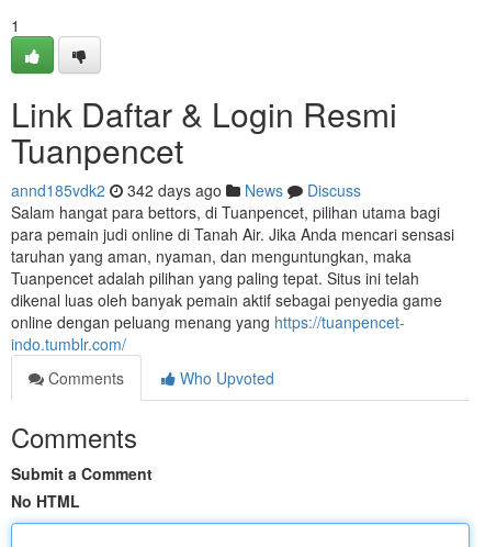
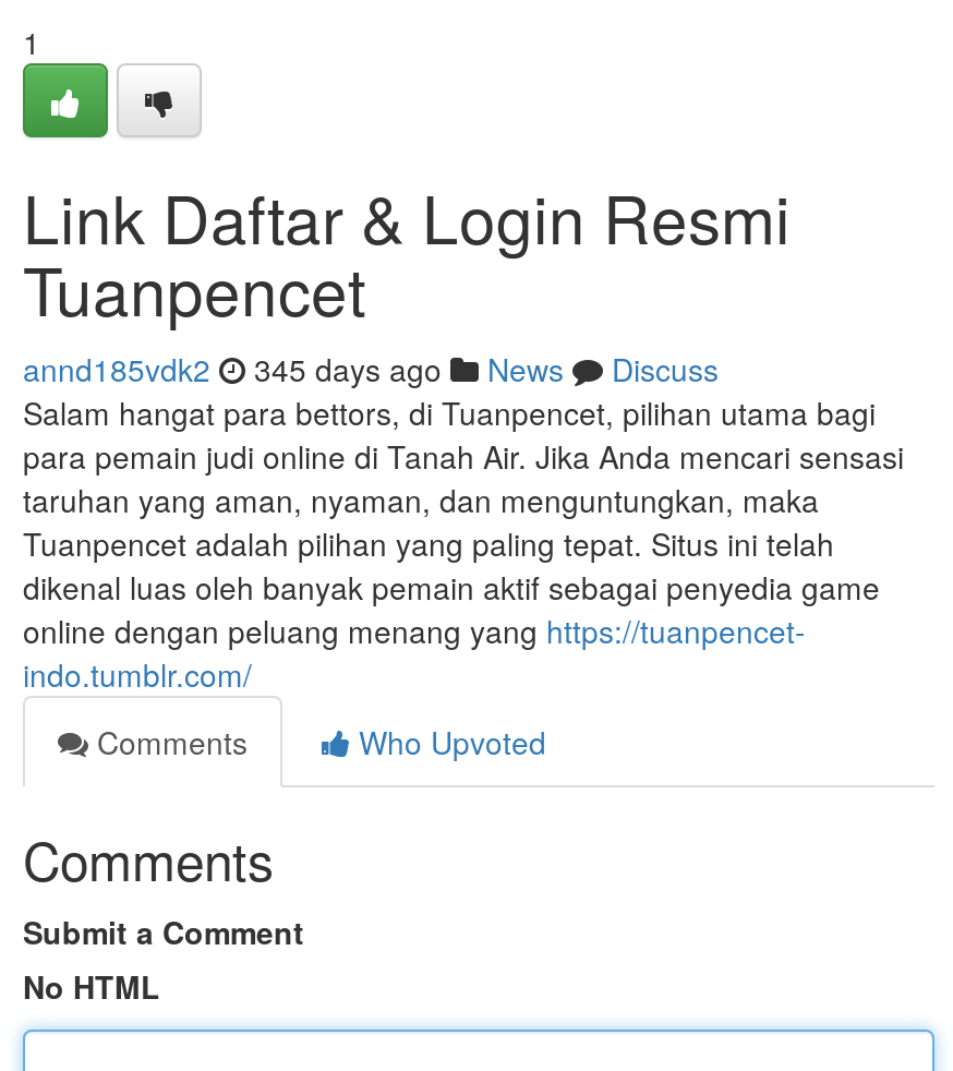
[11,179,361,201] annd185vdk2 342 days ago News Discuss -> [23,347,719,390] annd185vdk2 345 days ago News Discuss

